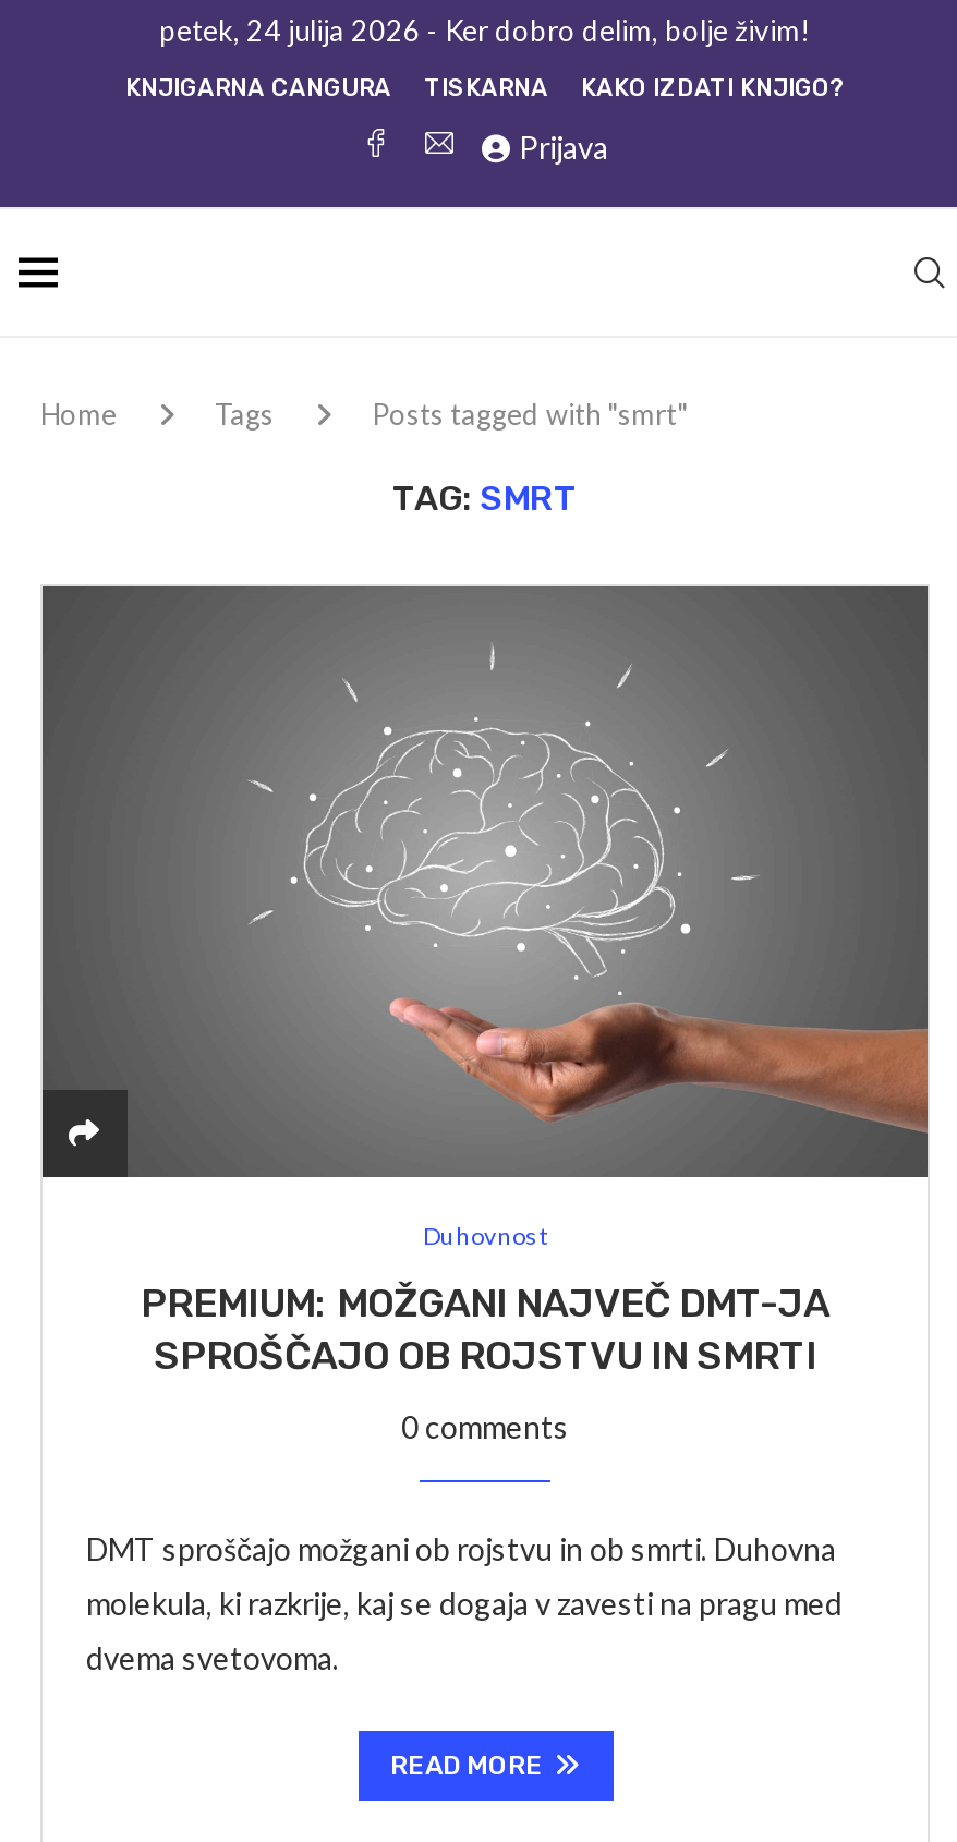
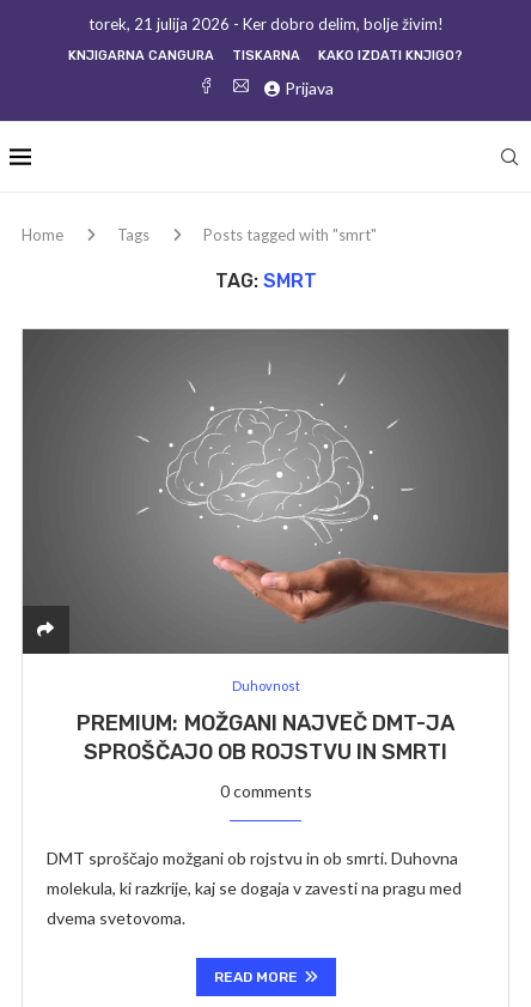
[159,13,811,48] petek, 24 julija 2026 - Ker dobro delim, bolje živim! -> [88,14,443,34] torek, 21 julija 2026 - Ker dobro delim, bolje živim!

